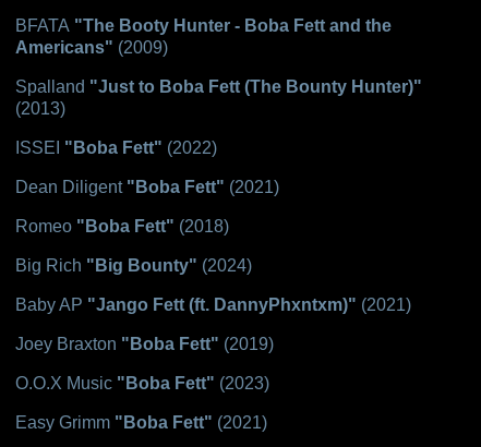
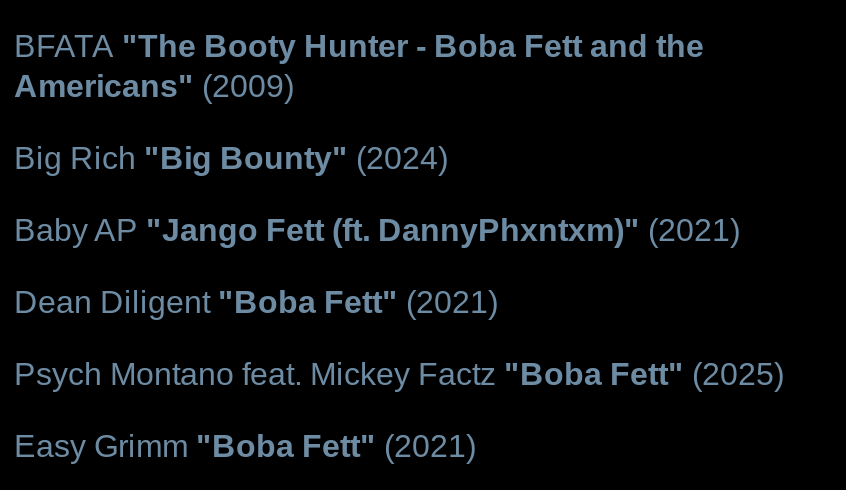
[15,77,422,235] Spalland "Just to Boba Fett (The Bounty Hunter)" | (2013) | ISSEI "Boba Fett" (2022) | Romeo "Boba Fett" (2018) -> none
moved [15,178,279,196] -> [14,285,498,319]: Dean Diligent "Boba Fett" (2021)
[15,335,274,353] Joey Braxton "Boba Fett" (2019) -> none
[15,374,269,392] O.O.X Music "Boba Fett" (2023) -> [14,357,784,391] Psych Montano feat. Mickey Factz "Boba Fett" (2025)

